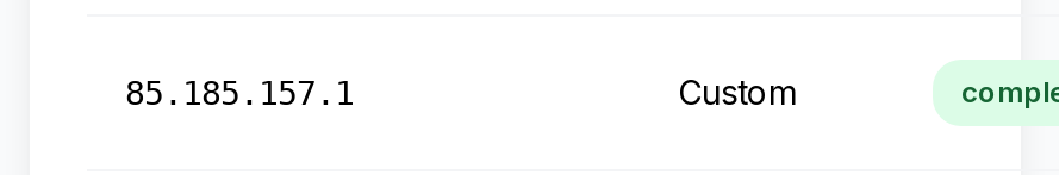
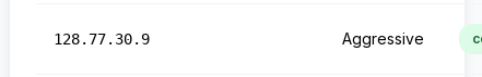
[125,71,795,112] 85.185.157.1 | Custom -> [54,29,424,48] 128.77.30.9 | Aggressive

